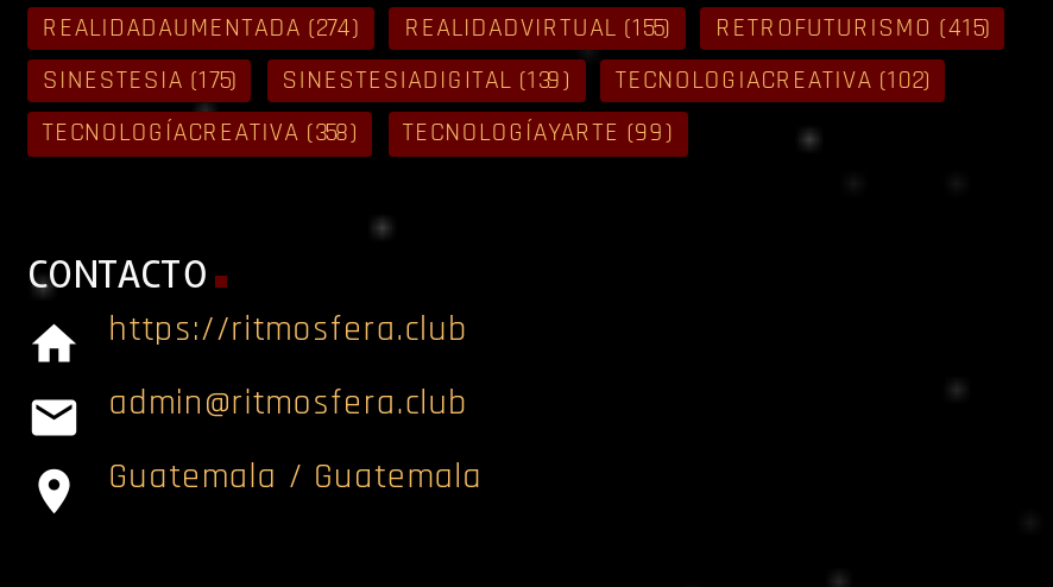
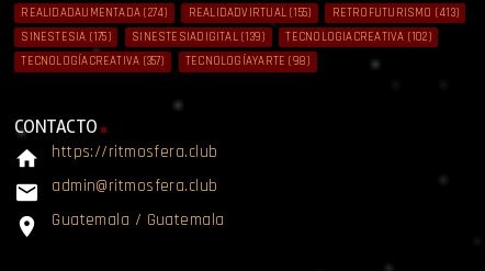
[716,12,990,45] RETROFUTURISMO (415) -> [332,6,459,21] RETROFUTURISMO (413)
[43,118,357,151] TECNOLOGÍACREATIVA (358) -> [21,54,164,70] TECNOLOGÍACREATIVA (357)
[403,118,672,151] TECNOLOGÍAYARTE (99) -> [185,54,310,70] TECNOLOGÍAYARTE (98)

